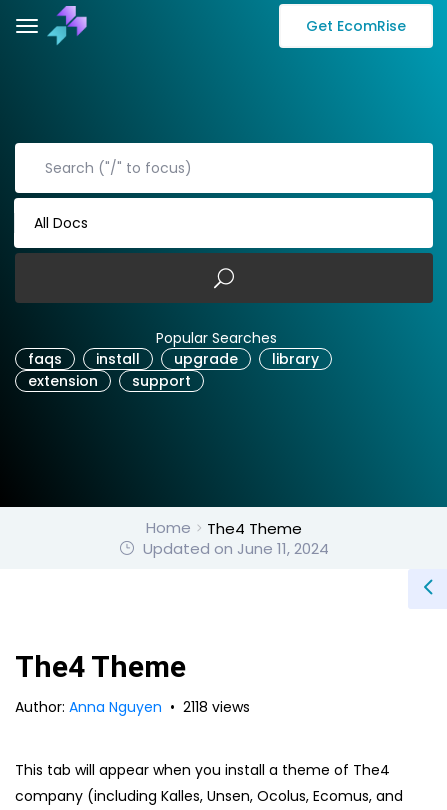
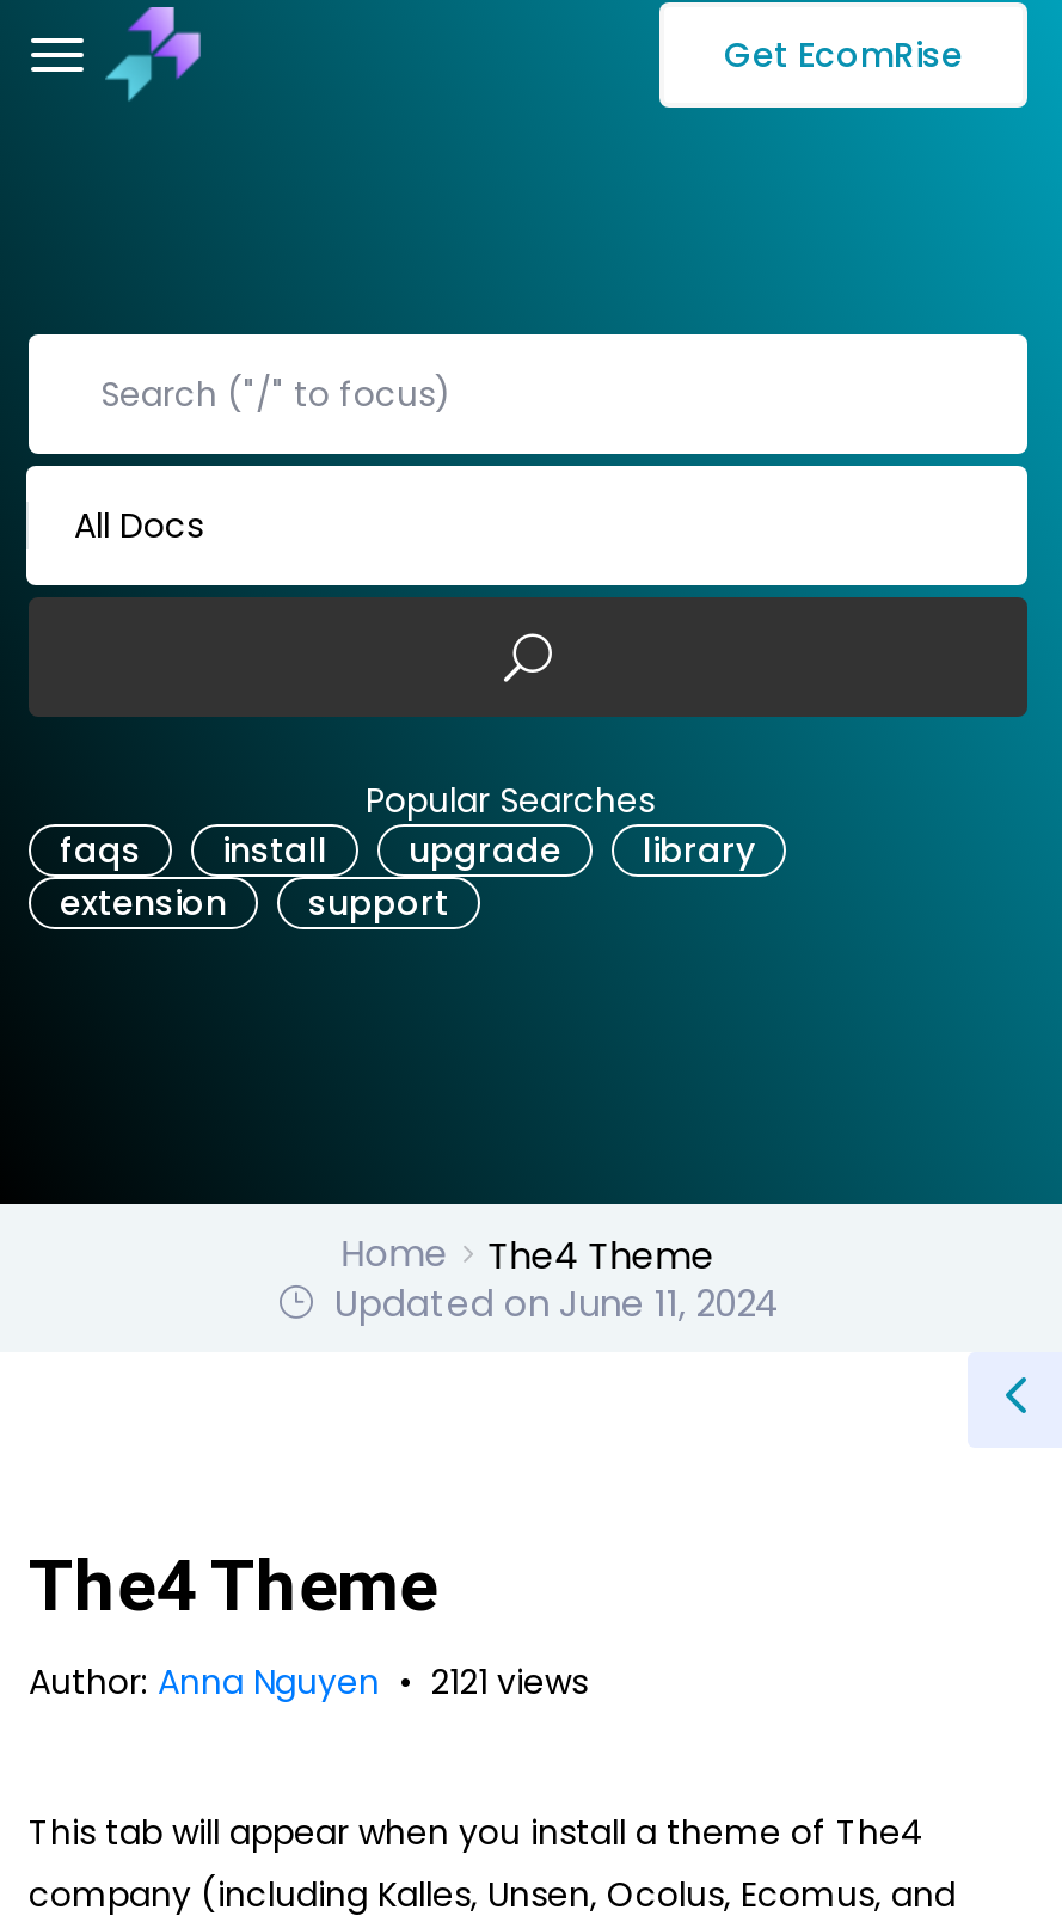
[15,697,250,717] Author: Anna Nguyen 2118 views -> [29,1658,588,1706] Author: Anna Nguyen 2121 views

